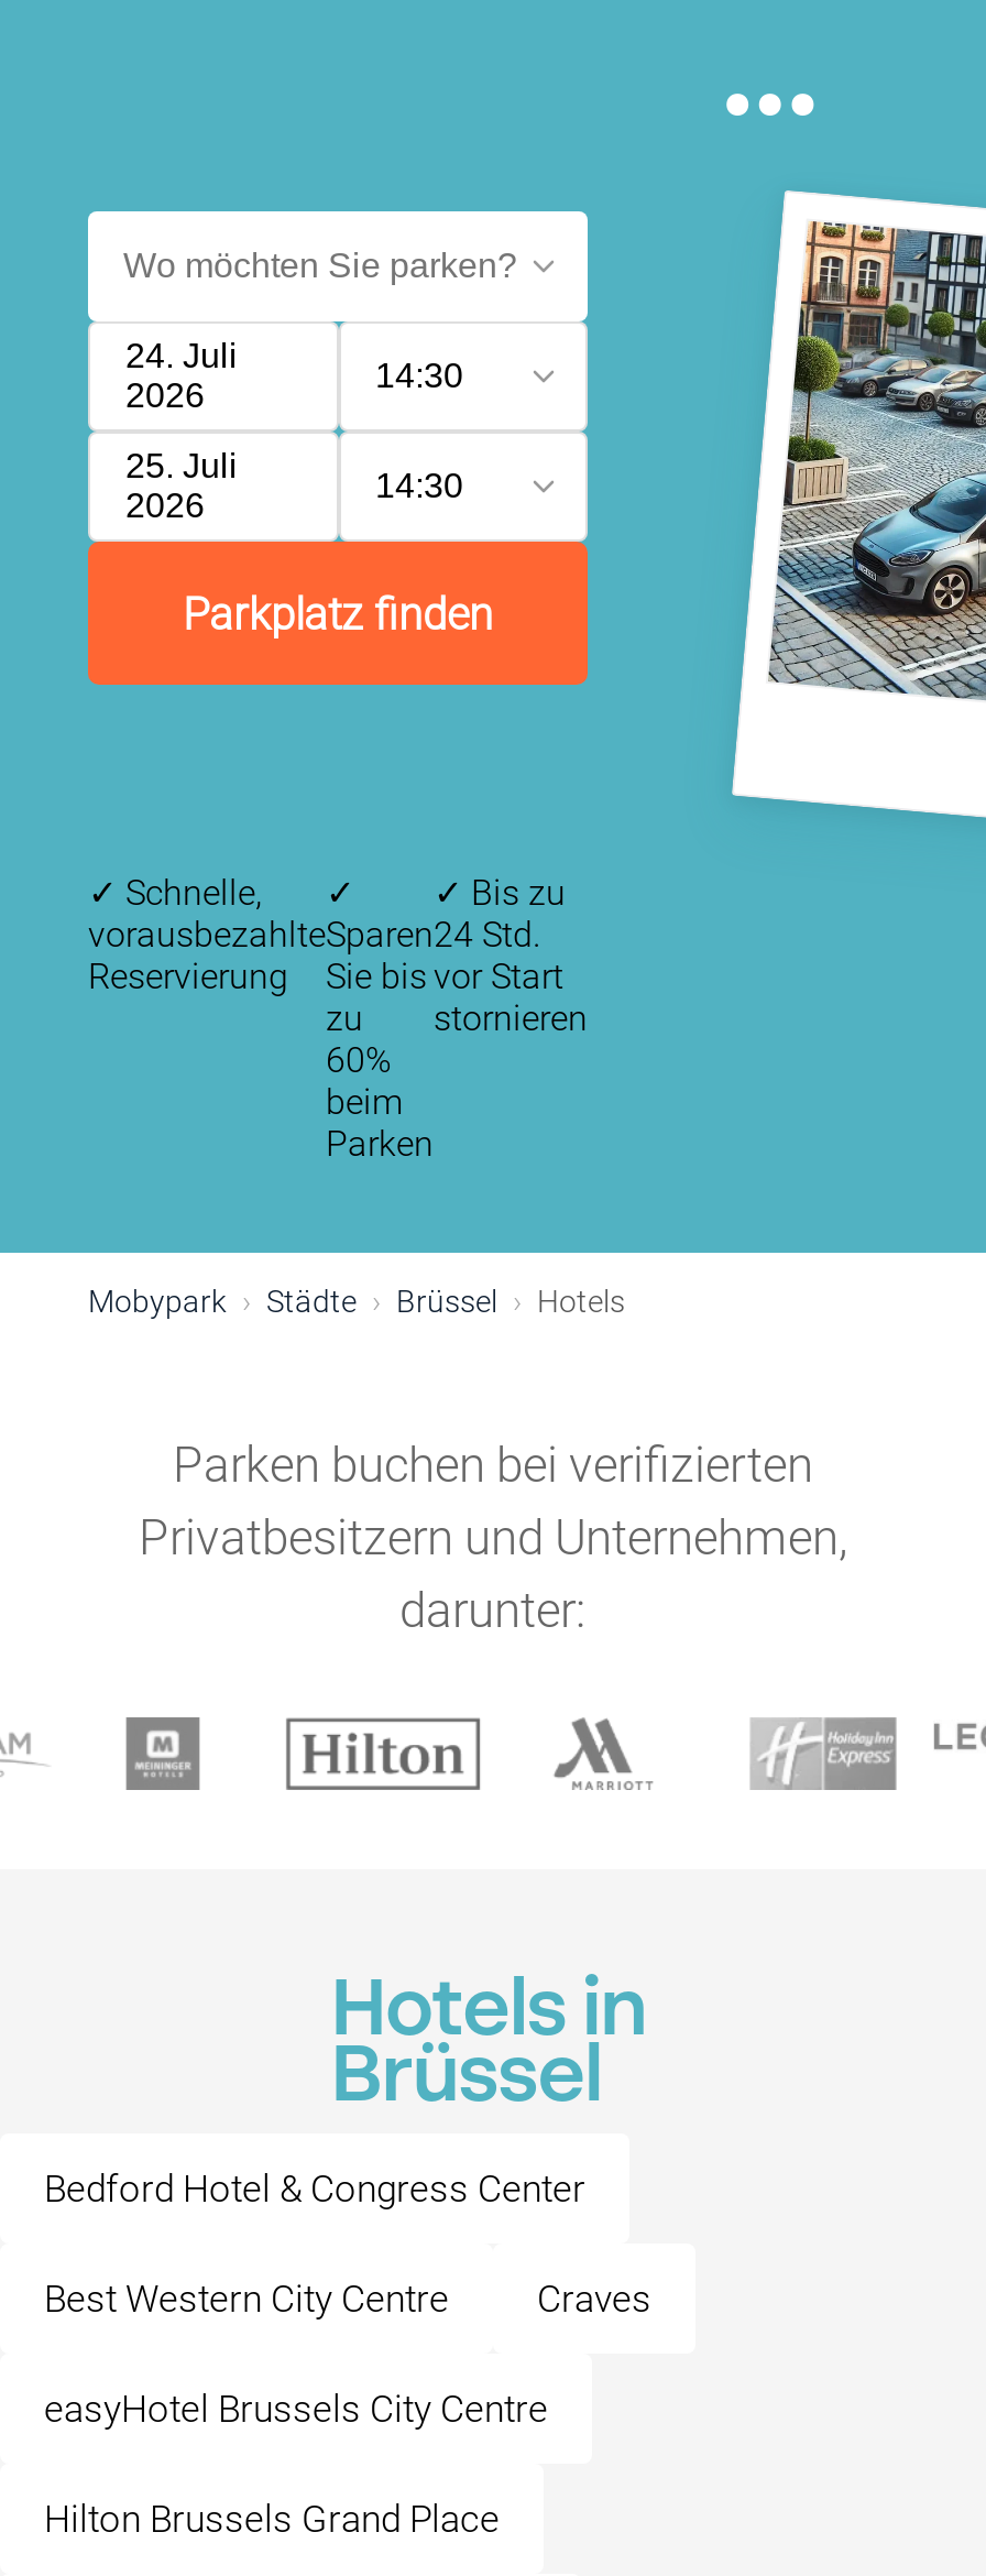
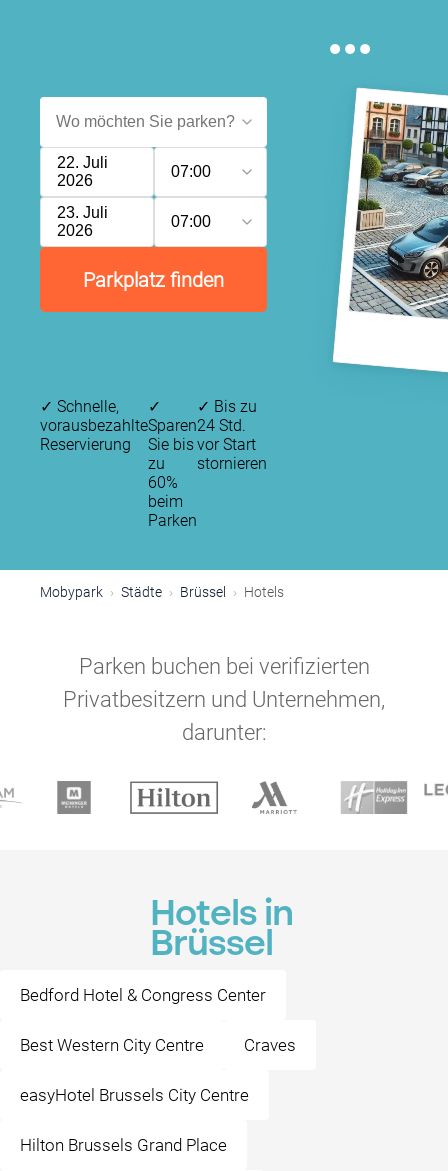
[125,337,238,374] 24. Juli -> [57,154,108,171] 22. Juli
[375,357,463,394] 14:30 -> [170,163,210,180] 07:00
[125,447,238,484] 25. Juli -> [57,204,108,221] 23. Juli
[375,467,463,504] 14:30 -> [170,213,210,230] 07:00

